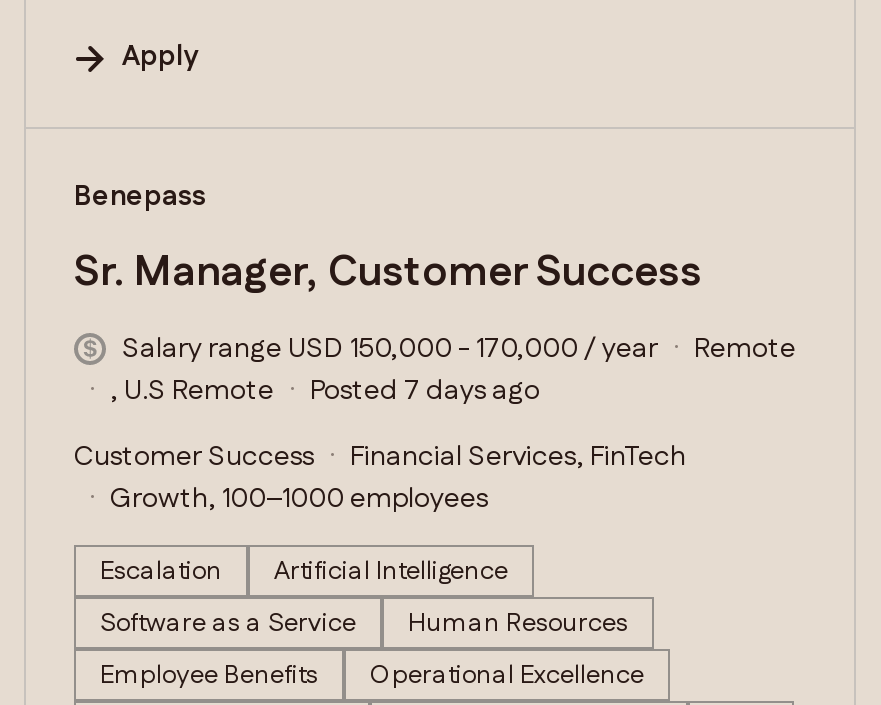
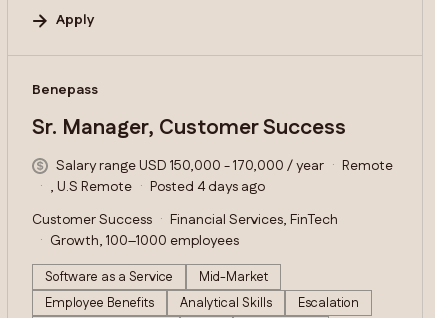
[310,371,540,411] Posted 7 days ago -> [150,177,265,197] Posted 4 days ago
[100,553,508,589] Escalation | Artificial Intelligence -> none
[408,605,628,641] Human Resources -> [199,268,268,286] Mid-Market
[370,657,644,693] Operational Excellence -> [180,294,359,312] Analytical Skills | Escalation

